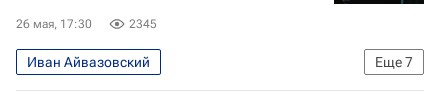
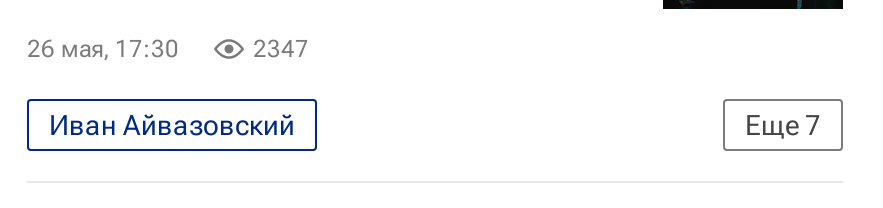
[129,17,157,31] 2345 -> [253,34,309,62] 2347

